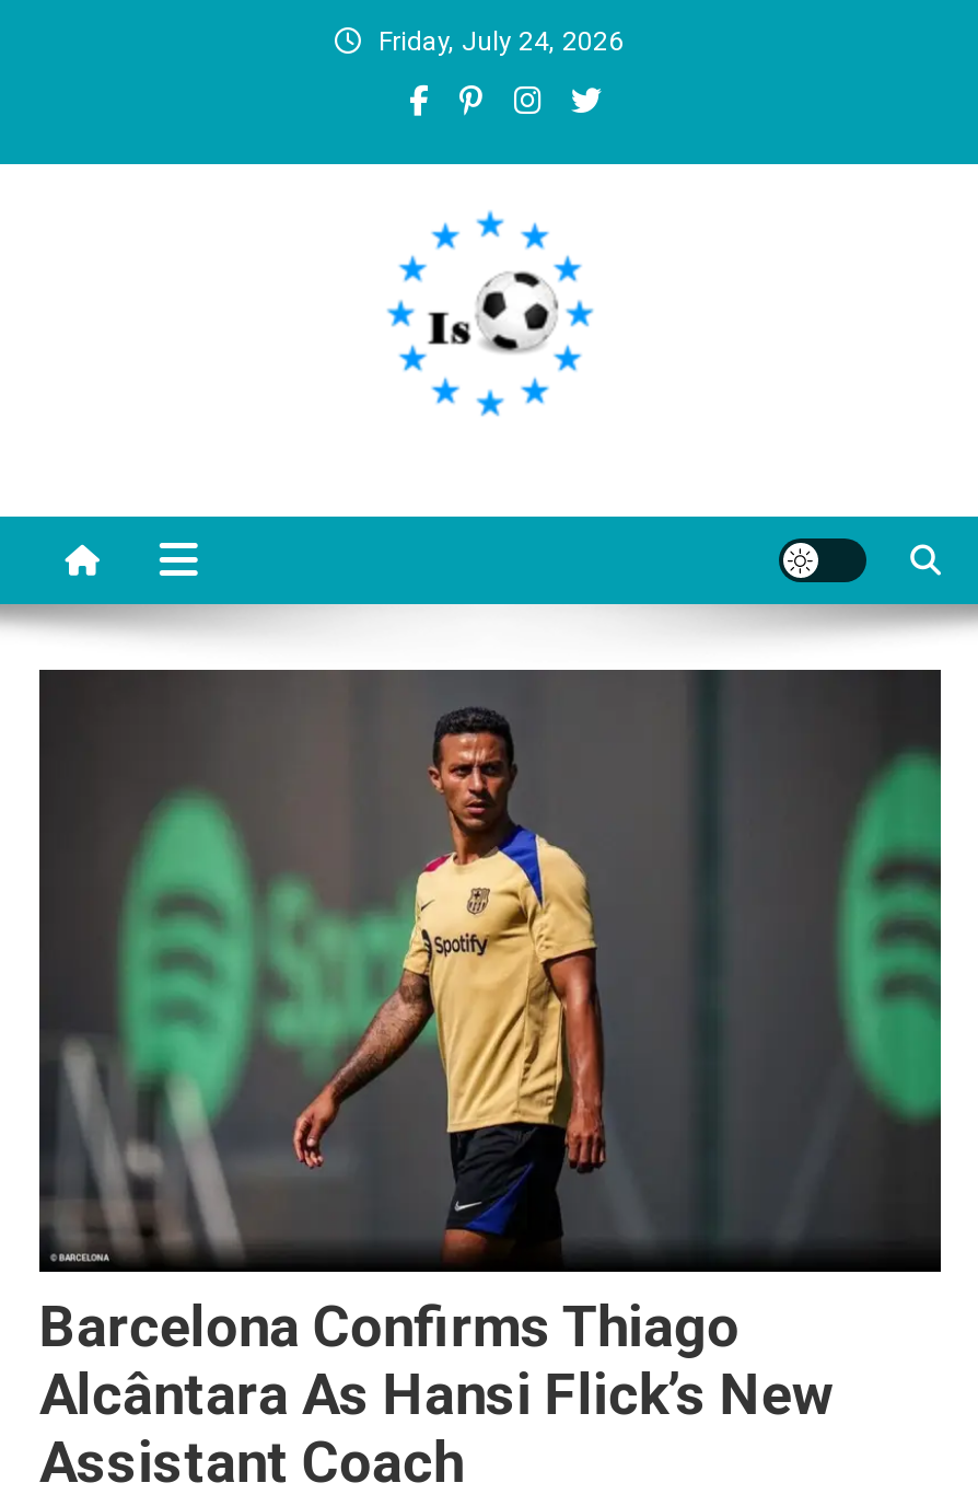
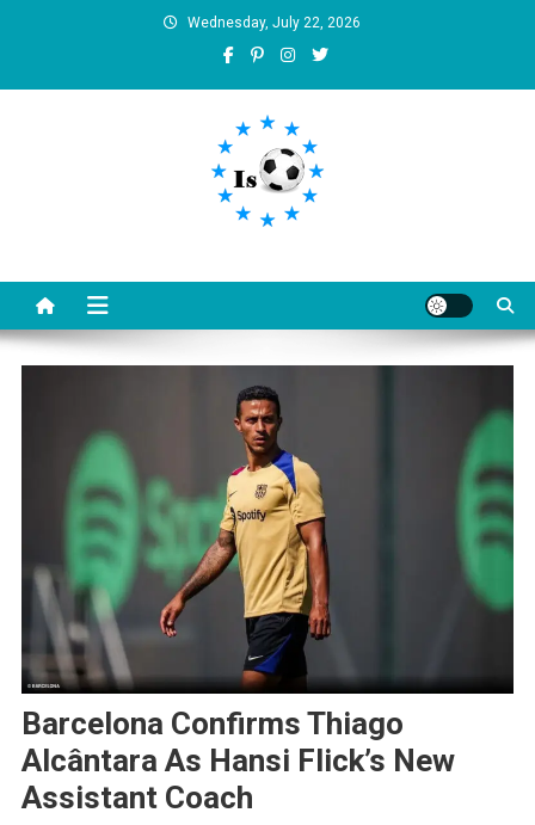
[379,26,624,57] Friday, July 24, 2026 -> [187,14,360,31] Wednesday, July 22, 2026

